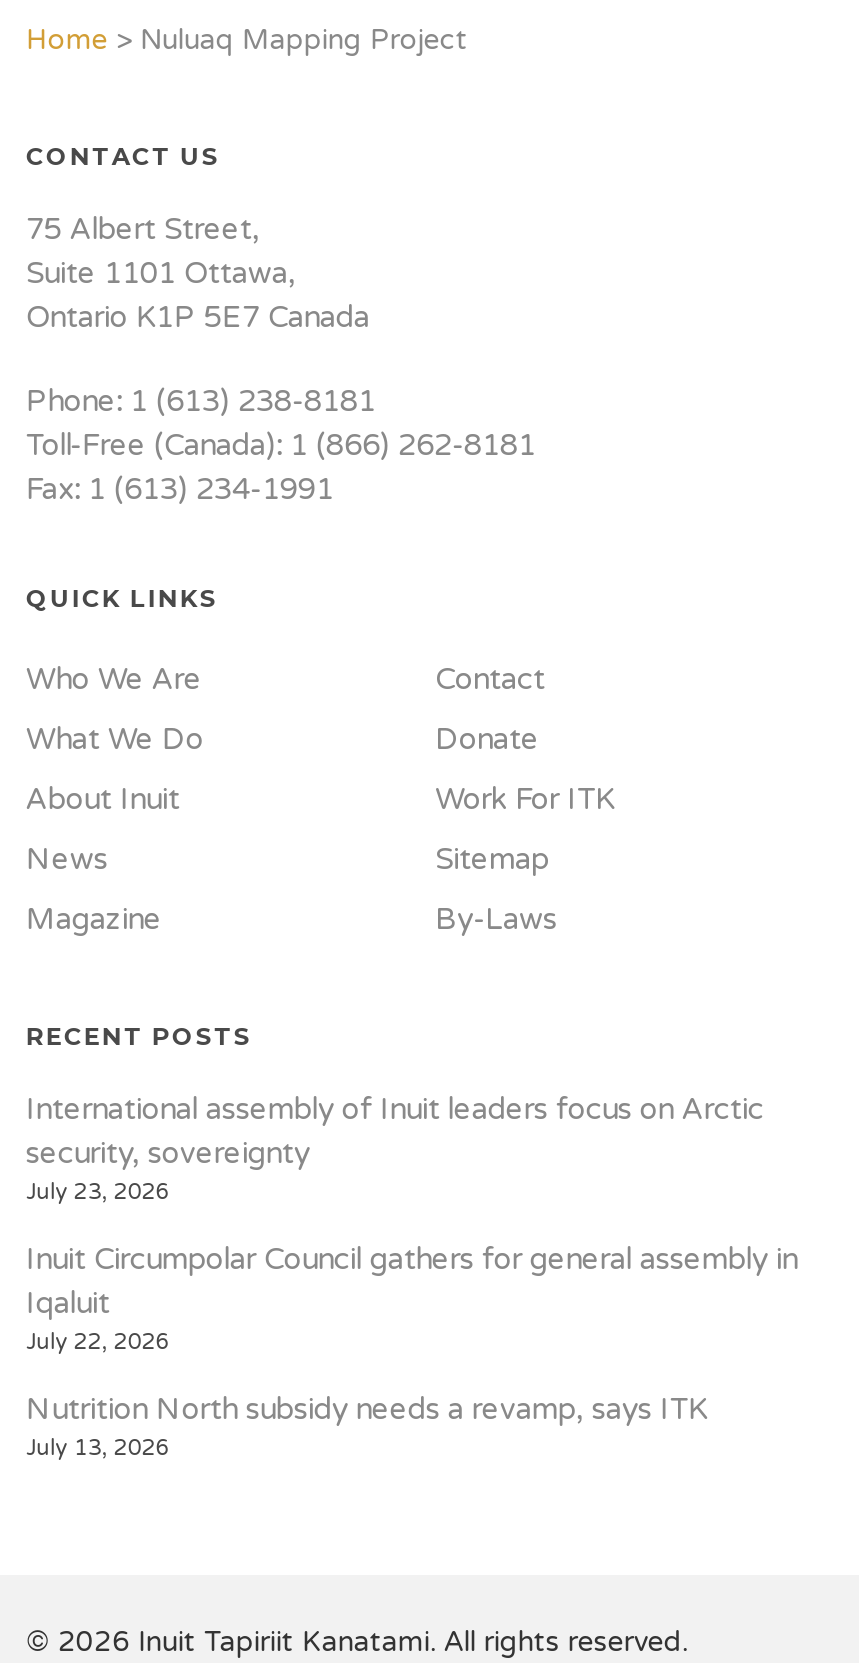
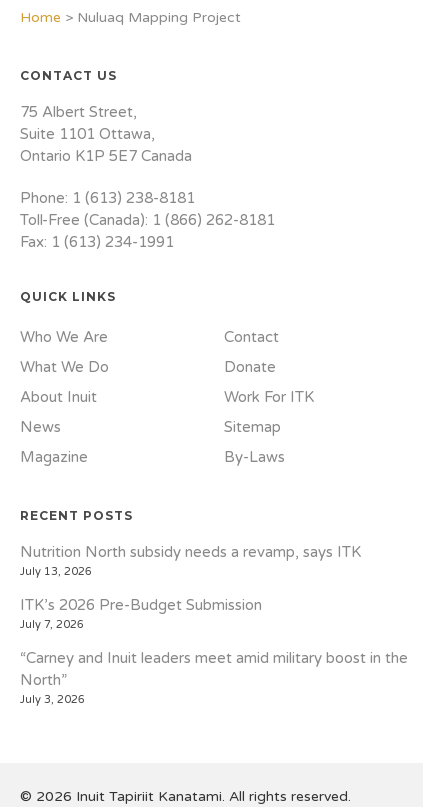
[26,1090,798,1354] International assembly of Inuit leaders focus on Arctic | security, sovereignty | July 23, 2026 | Inuit Circumpolar Council gathers for general assembly in | Iqaluit | July 22, 2026 -> none
moved [26,1390,708,1460] -> [20,542,361,577]: Nutrition North subsidy needs a revamp, says ITK | July 13, 2026
none -> [20,595,408,705] ITK’s 2026 Pre-Budget Submission | July 7, 2026 | “Carney and Inuit leaders meet amid military boost in the | North” | July 3, 2026

